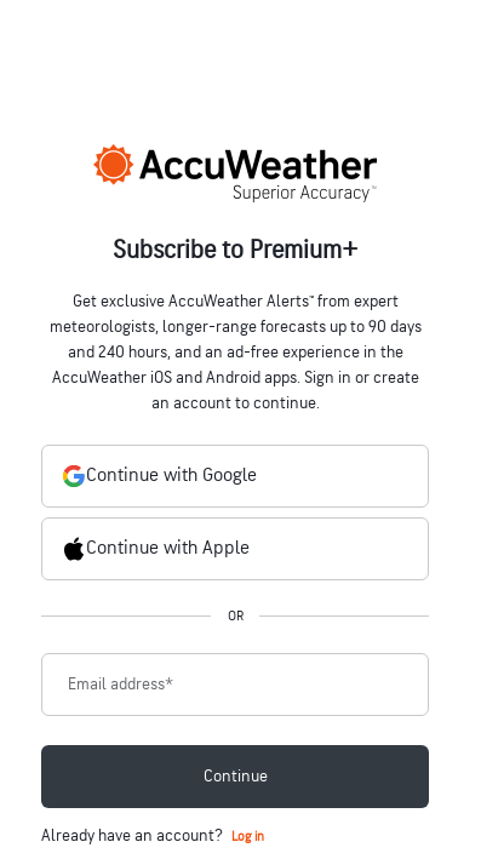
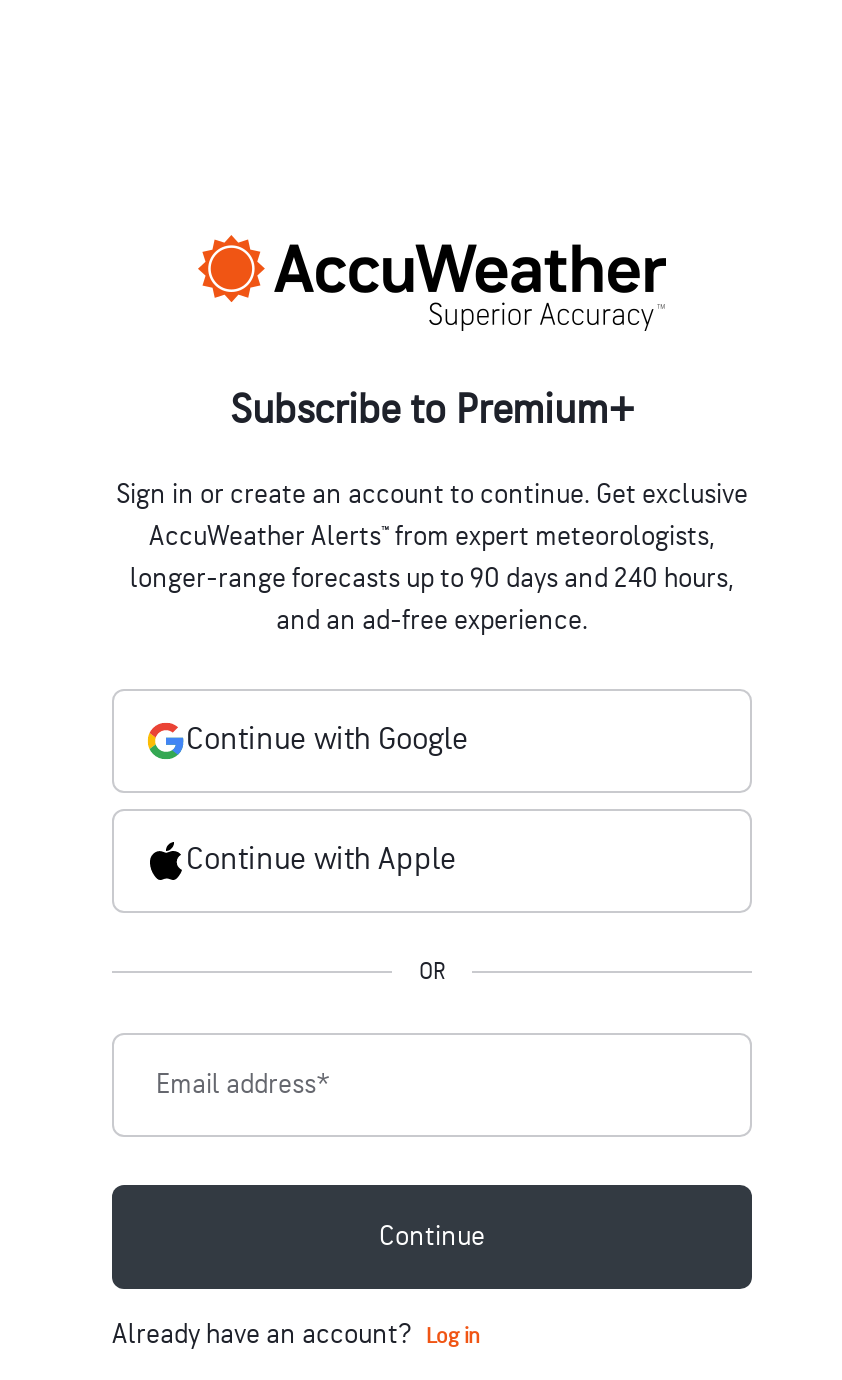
[49,290,421,413] Get exclusive AccuWeather Alerts™ from expert | meteorologists, longer-range forecasts up to 90 days | and 240 hours, and an ad-free experience in the | AccuWeather iOS and Android apps. Sign in or create | an account to continue. -> [116,477,748,637] Sign in or create an account to continue. Get exclusive | AccuWeather Alerts™ from expert meteorologists, | longer-range forecasts up to 90 days and 240 hours, | and an ad-free experience.

